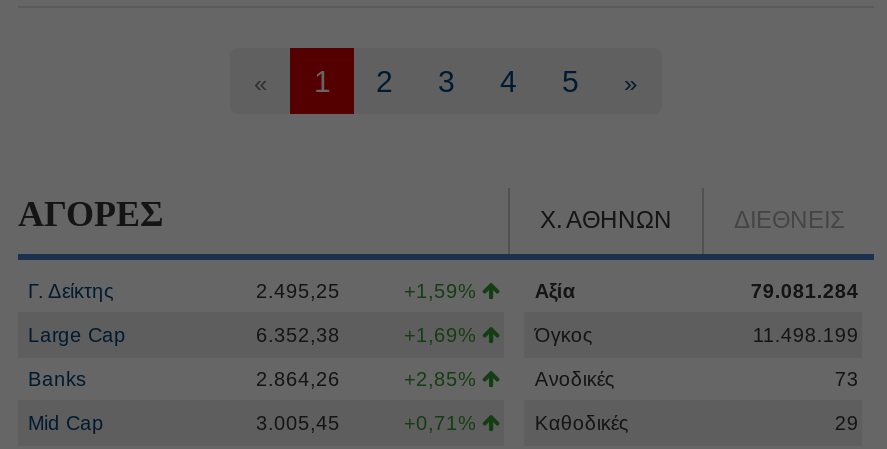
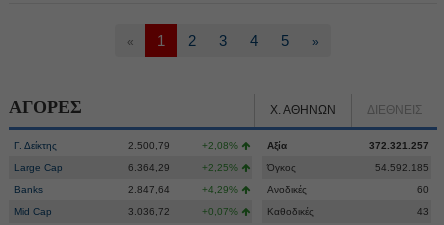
[256,280,340,302] 2.495,25 -> [128,140,170,151] 2.500,79
[404,280,482,302] +1,59% -> [202,140,241,151] +2,08%
[751,280,859,302] 79.081.284 -> [369,140,429,151] 372.321.257
[256,324,340,346] 6.352,38 -> [128,162,170,173] 6.364,29
[404,324,482,346] +1,69% -> [202,162,241,173] +2,25%
[753,324,859,346] 11.498.199 -> [375,162,429,173] 54.592.185
[256,368,340,390] 2.864,26 -> [128,184,170,195] 2.847,64
[404,368,482,390] +2,85% -> [202,184,241,195] +4,29%
[835,368,859,390] 73 -> [417,184,429,195] 60
[256,412,340,434] 3.005,45 -> [128,206,170,217] 3.036,72
[404,412,482,434] +0,71% -> [202,206,241,217] +0,07%
[835,412,859,434] 29 -> [417,206,429,217] 43

